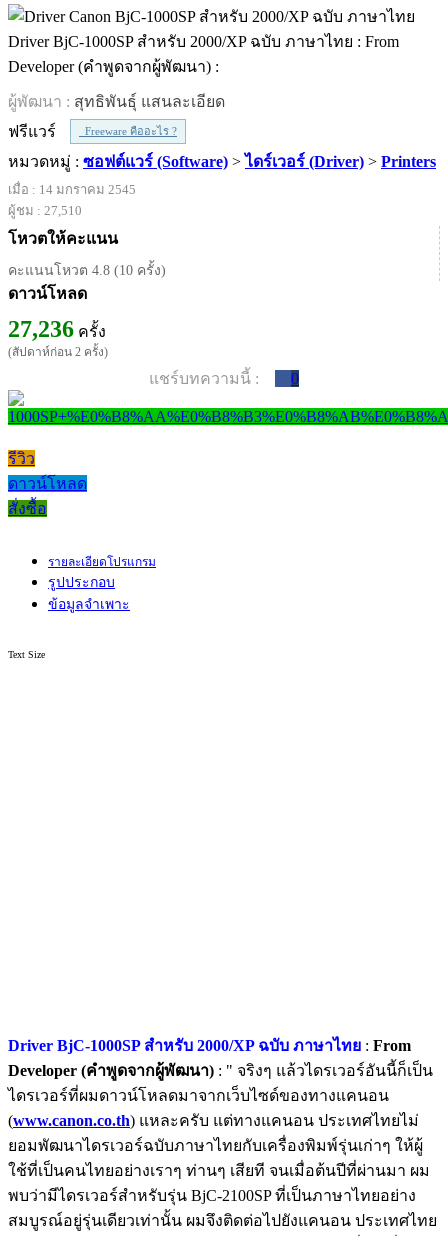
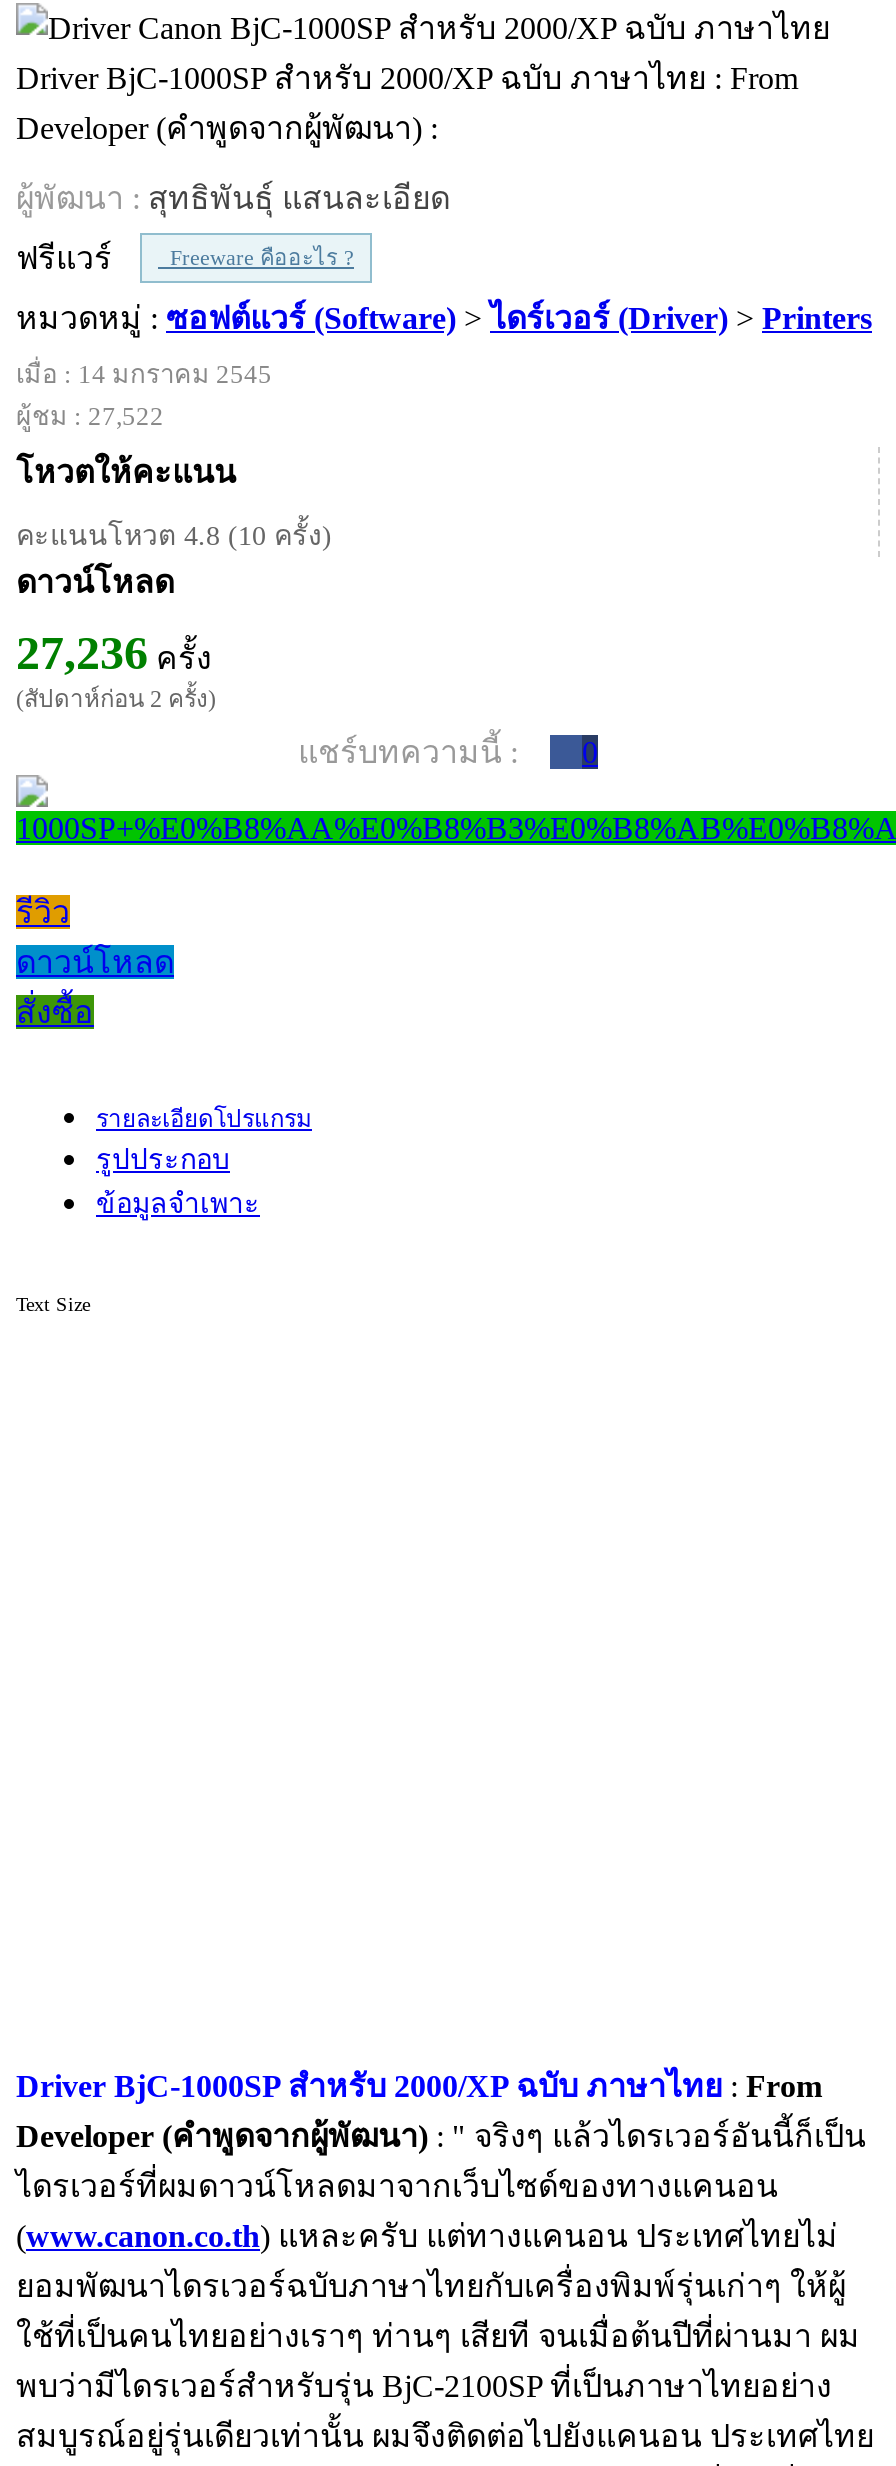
[8,203,82,218] ผู้ชม : 27,510 -> [16,402,164,432] ผู้ชม : 27,522

